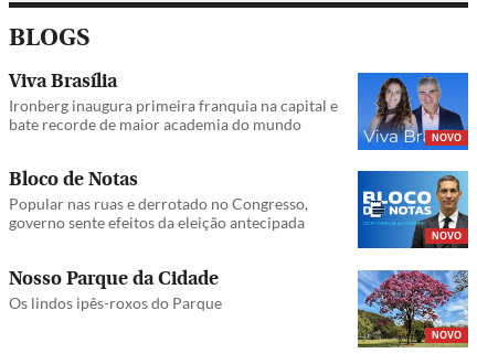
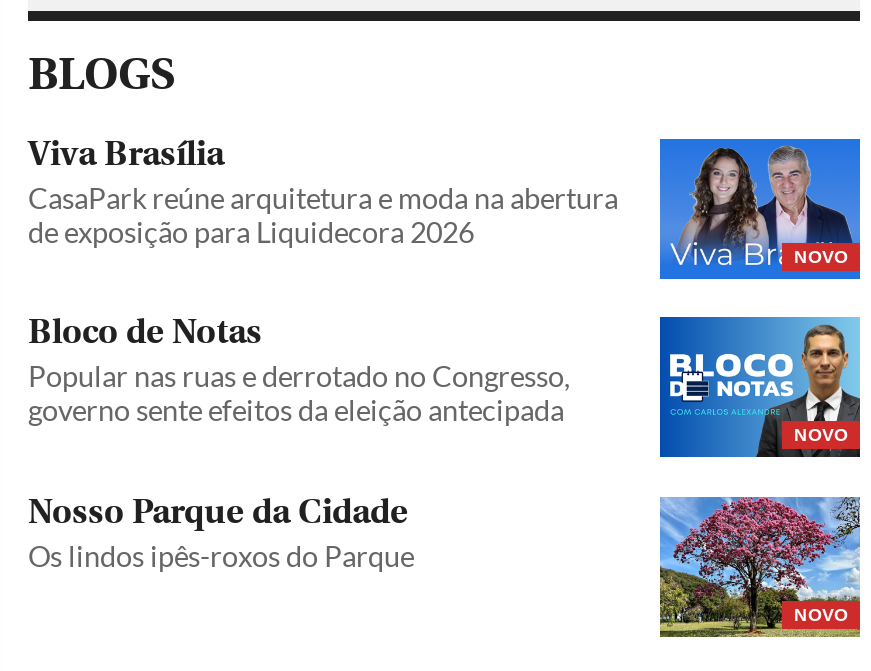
[9,96,338,134] Ironberg inaugura primeira franquia na capital e | bate recorde de maior academia do mundo -> [28,181,618,249] CasaPark reúne arquitetura e moda na abertura | de exposição para Liquidecora 2026

